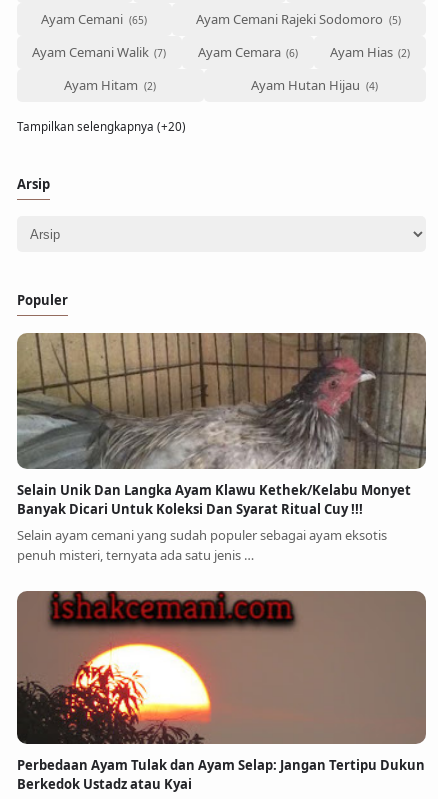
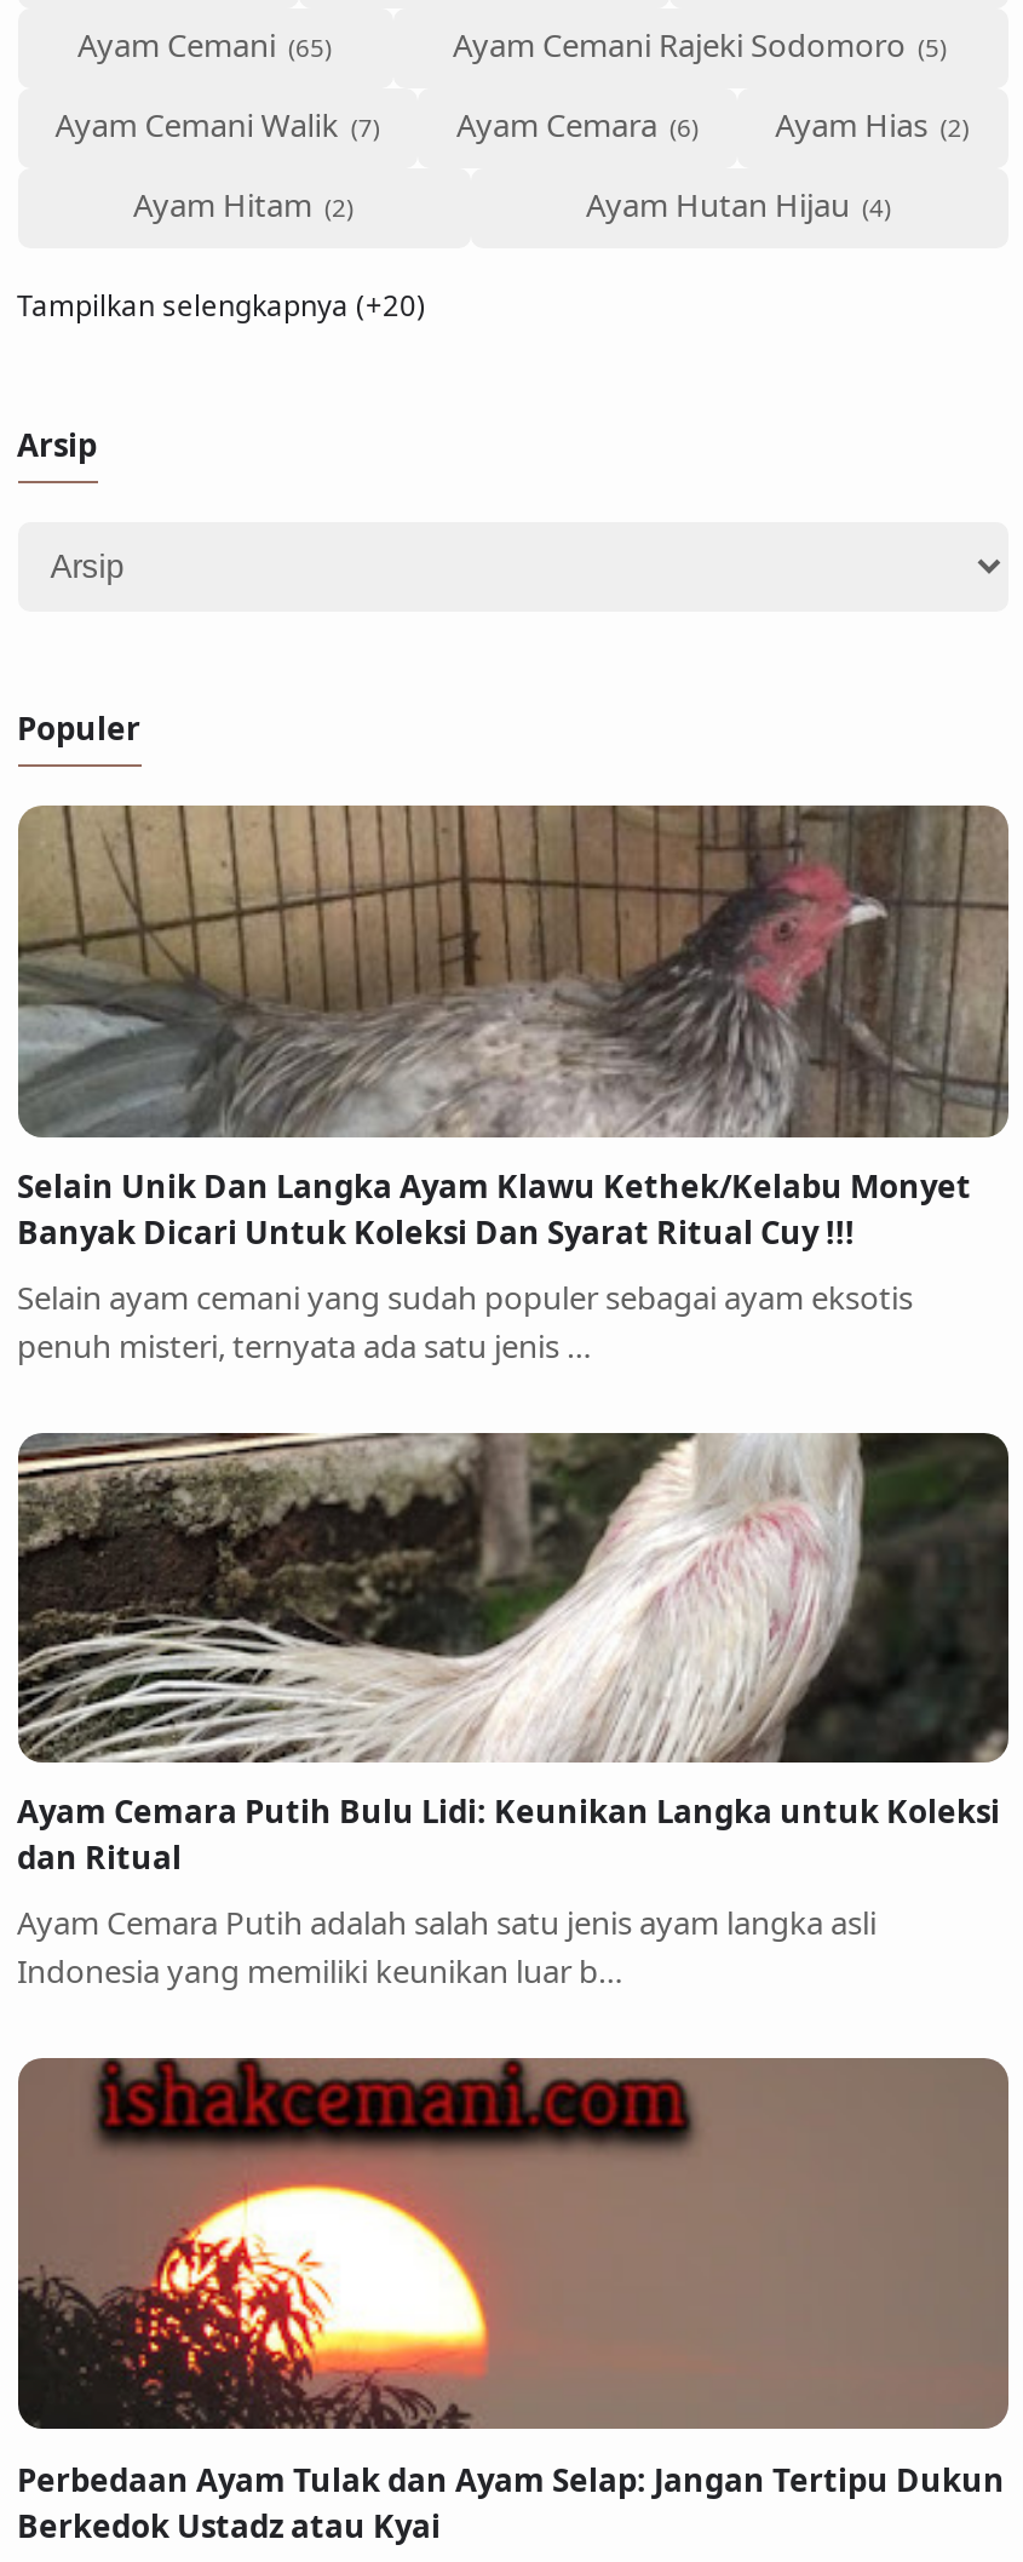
none -> [17,1432,1011,1992] [image] | Ayam Cemara Putih Bulu Lidi: Keunikan Langka untuk Koleksi | dan Ritual | Ayam Cemara Putih adalah salah satu jenis ayam langka asli | Indonesia yang memiliki keunikan luar b…

